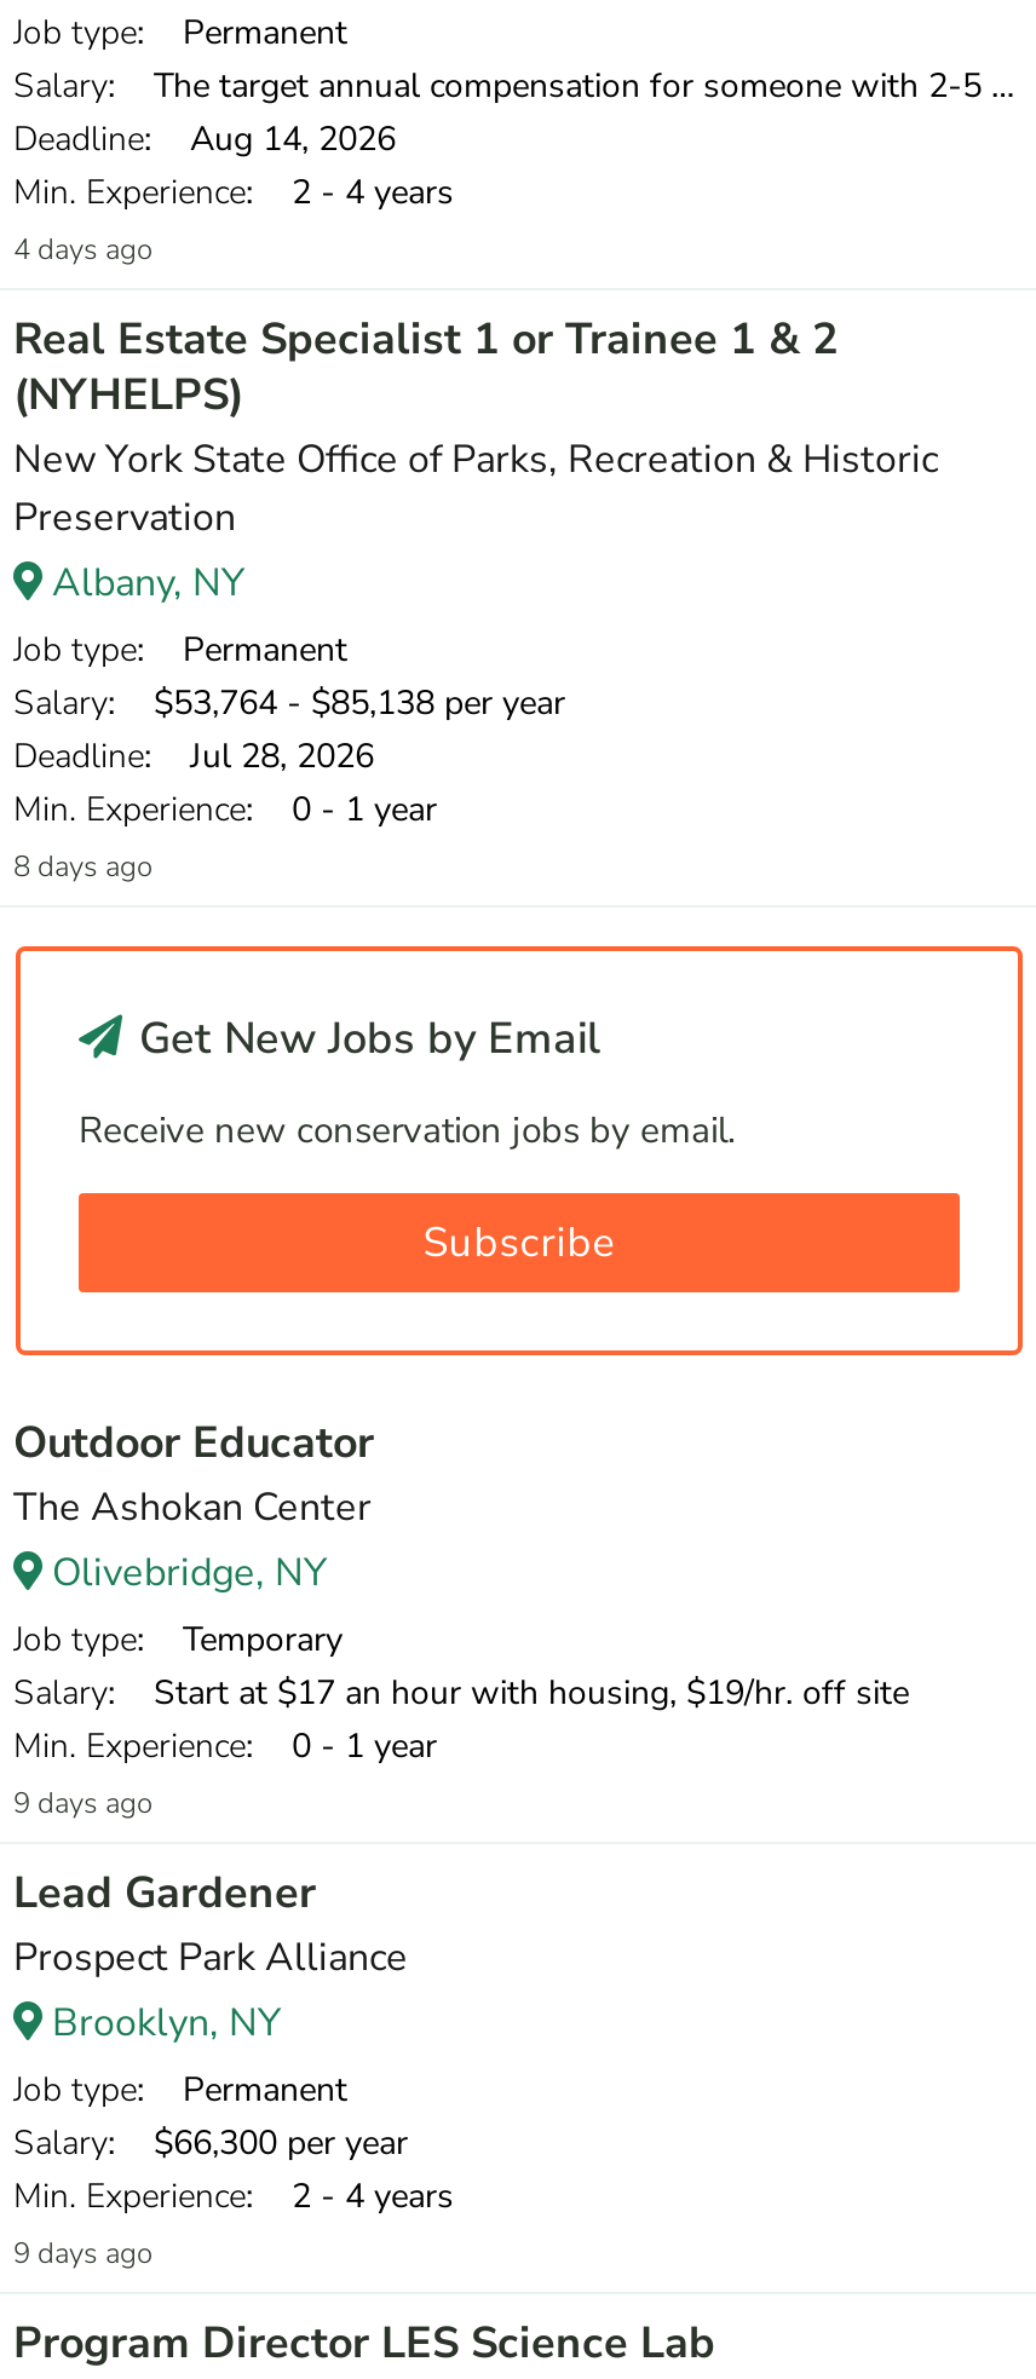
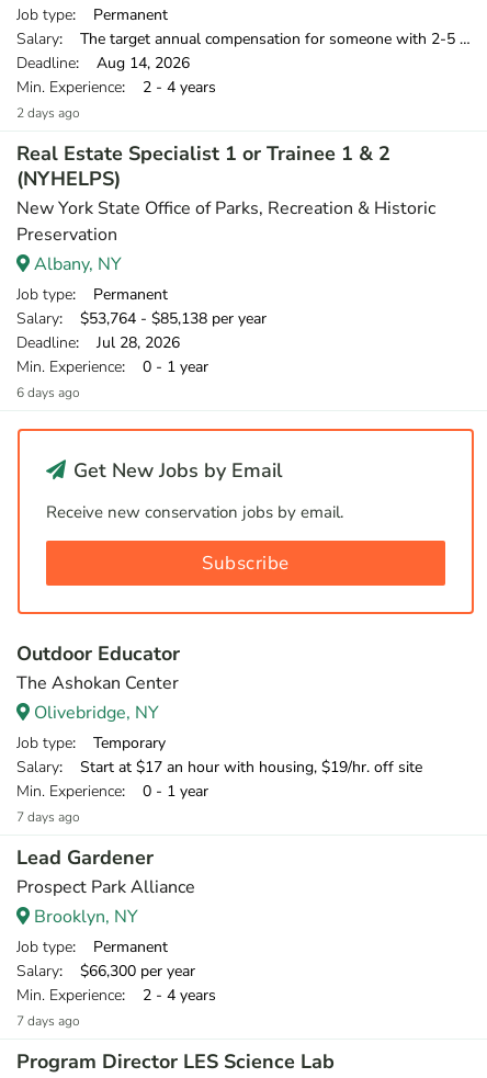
[13,230,154,269] 4 days ago -> [16,104,80,122] 2 days ago
[13,847,154,886] 8 days ago -> [16,384,80,401] 6 days ago
[13,1784,154,1822] 9 days ago -> [16,808,80,826] 7 days ago
[13,2234,154,2273] 9 days ago -> [16,1012,80,1030] 7 days ago

